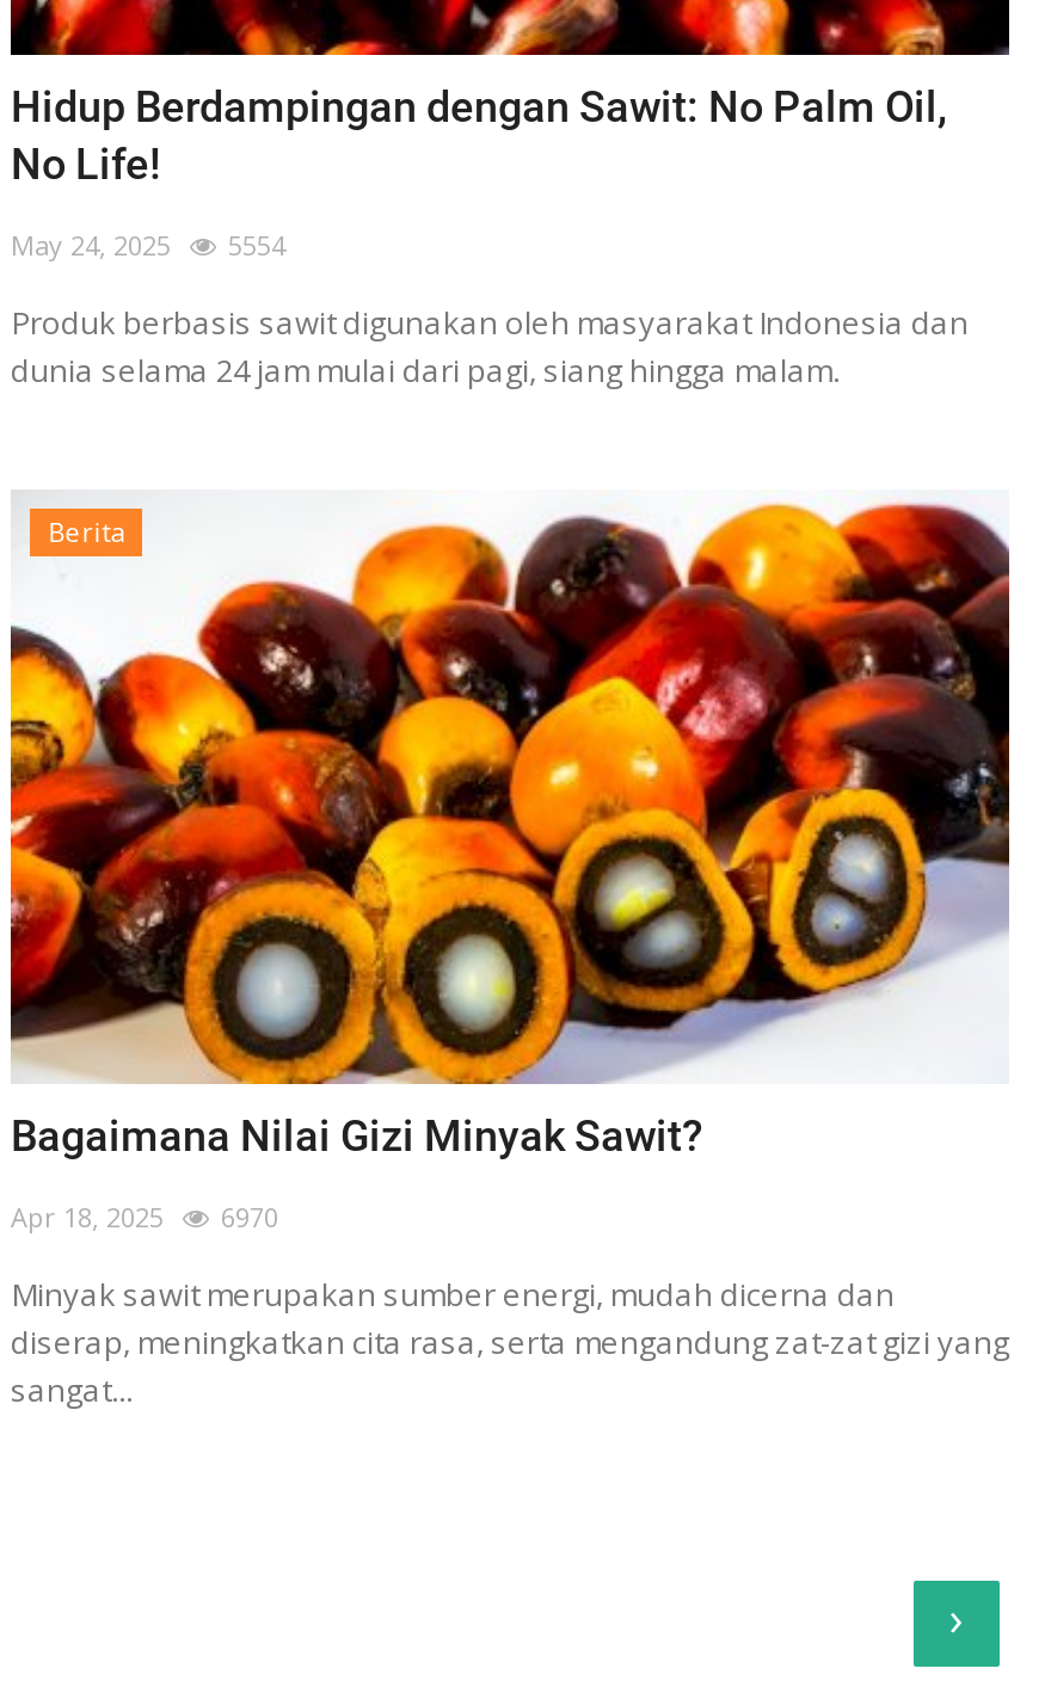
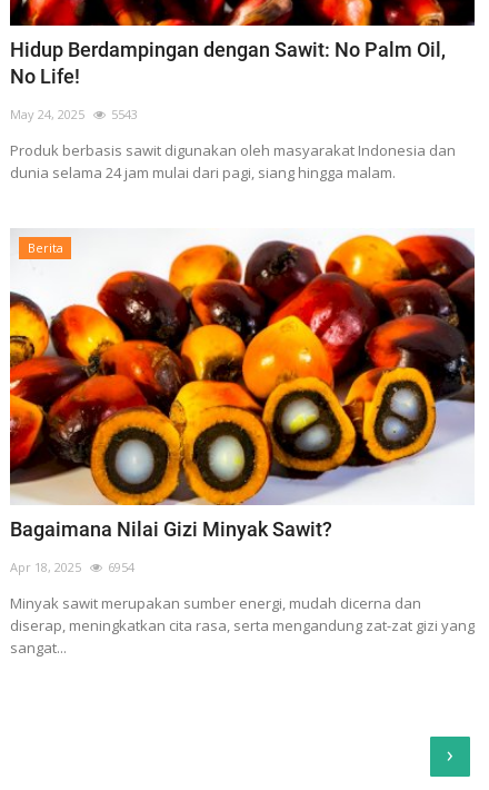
[11,227,285,262] May 24, 2025 5554 -> [10,106,138,122] May 24, 2025 5543
[11,1197,278,1233] Apr 18, 2025 6970 -> [10,558,134,575] Apr 18, 2025 6954

